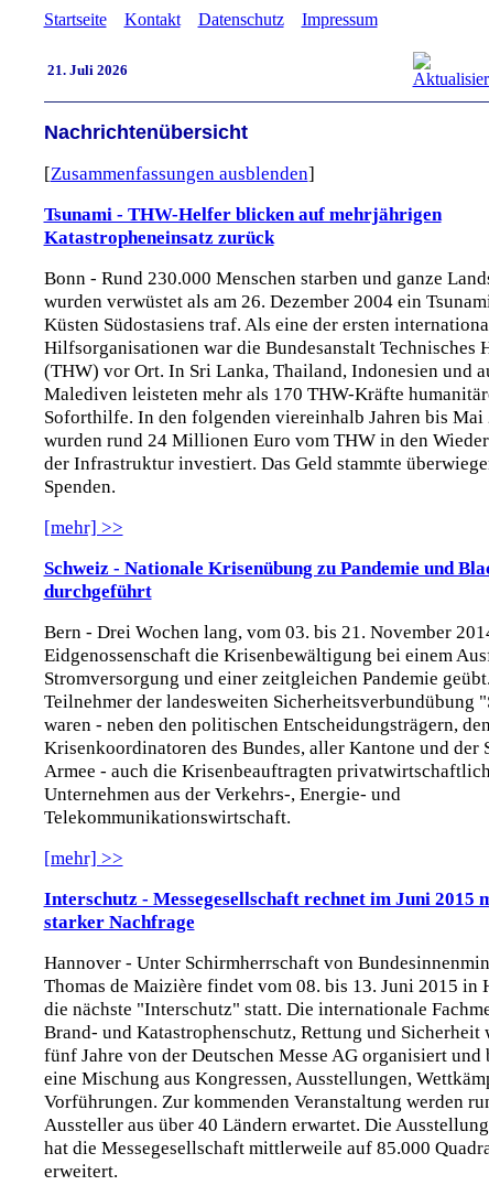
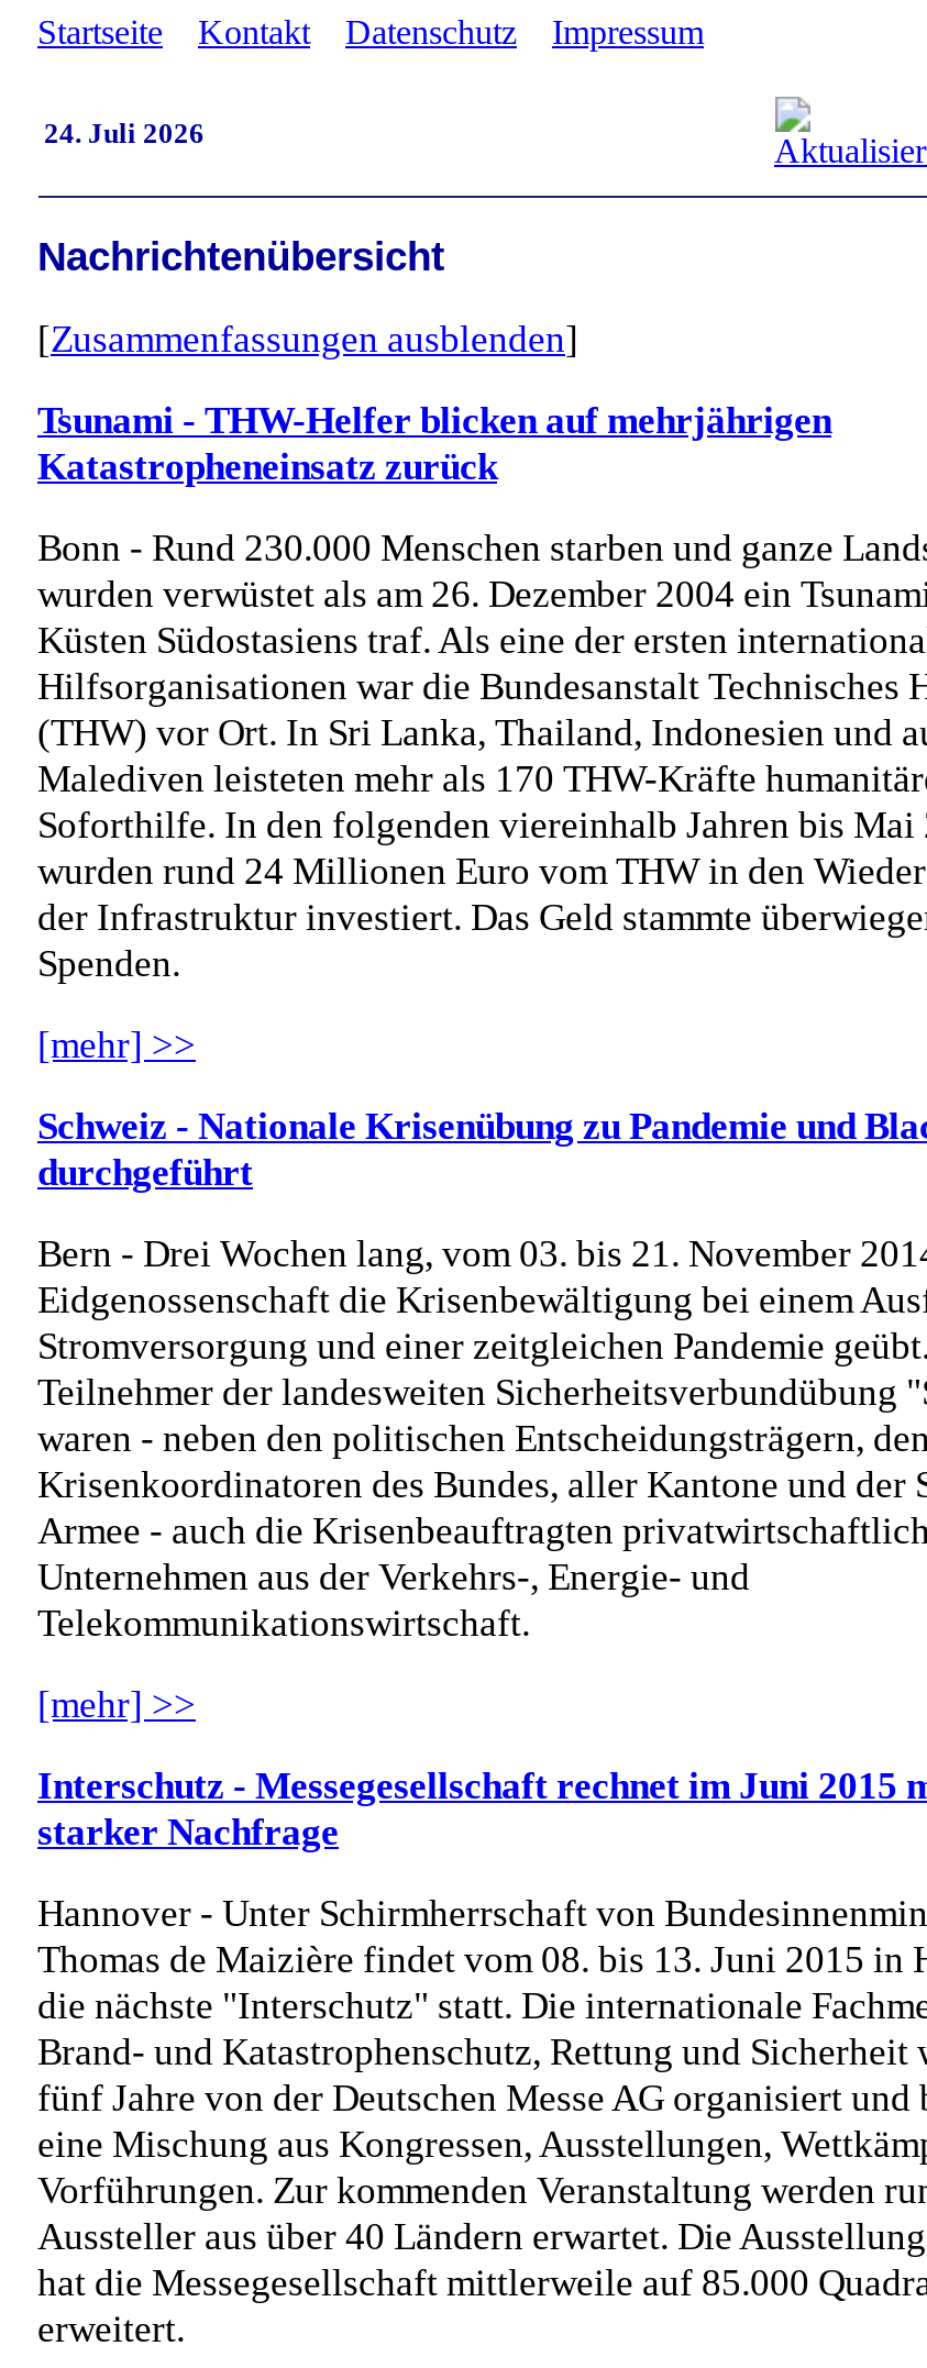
[47,62,127,78] 21. Juli 2026 -> [44,117,205,150] 24. Juli 2026

